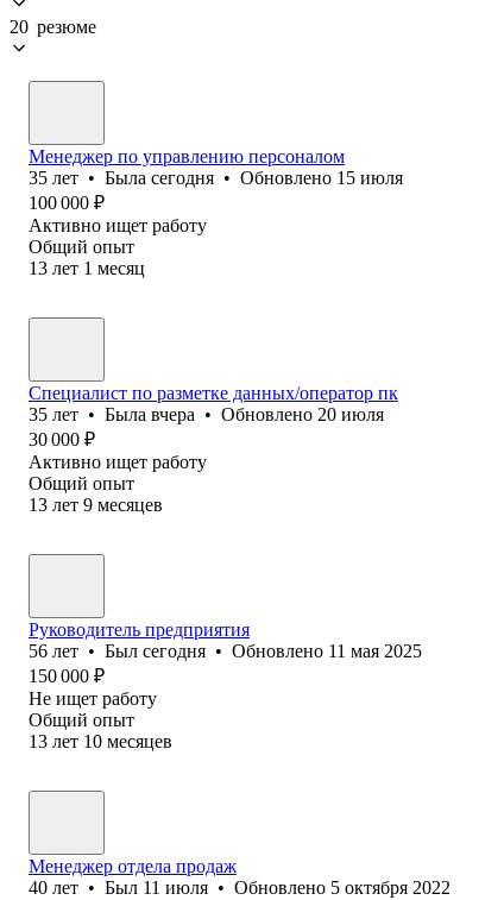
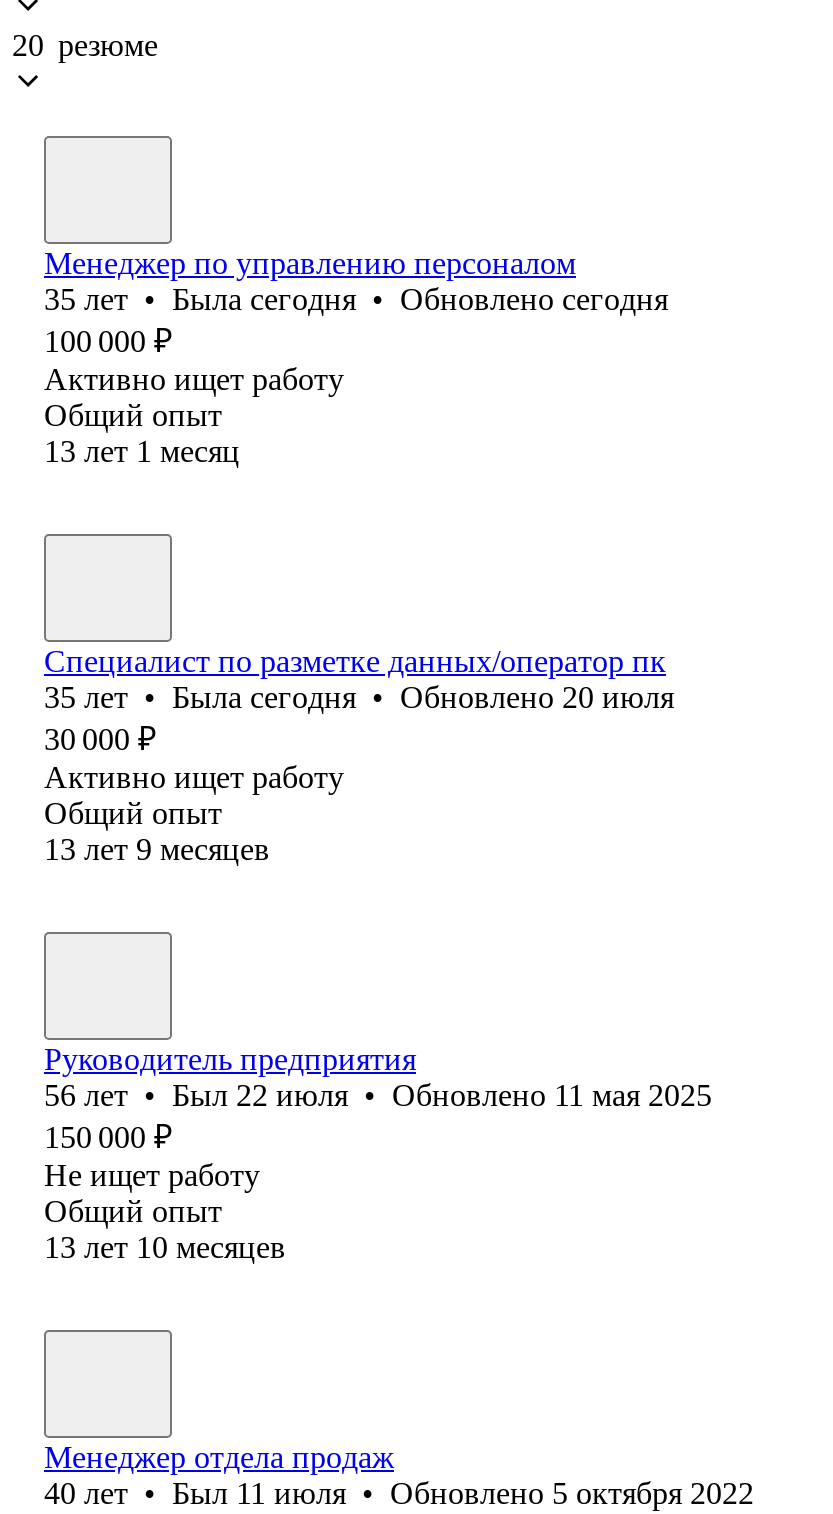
[29,168,403,188] 35 лет • Была сегодня • Обновлено 15 июля -> [44,282,668,316] 35 лет • Была сегодня • Обновлено сегодня
[29,404,384,424] 35 лет • Была вчера • Обновлено 20 июля -> [44,680,674,714] 35 лет • Была сегодня • Обновлено 20 июля
[29,641,422,661] 56 лет • Был сегодня • Обновлено 11 мая 2025 -> [44,1078,712,1112] 56 лет • Был 22 июля • Обновлено 11 мая 2025

